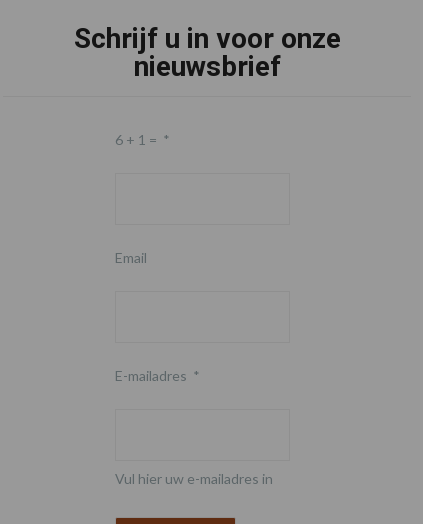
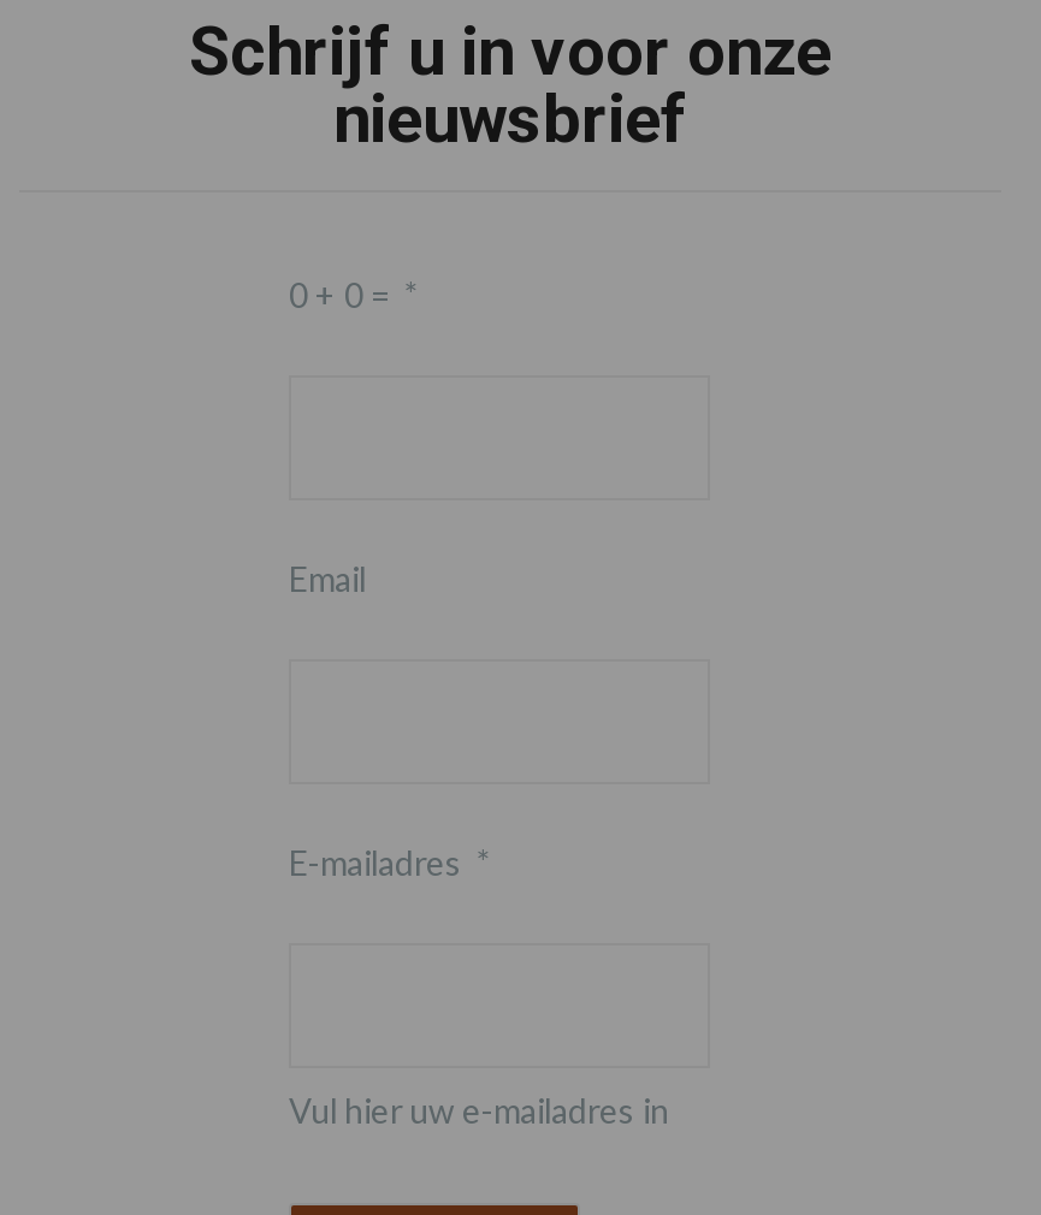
[115,131,170,148] 6 + 1 = * -> [289,275,421,316] 0 + 0 = *

